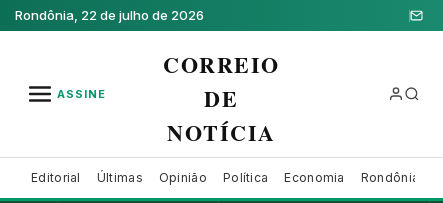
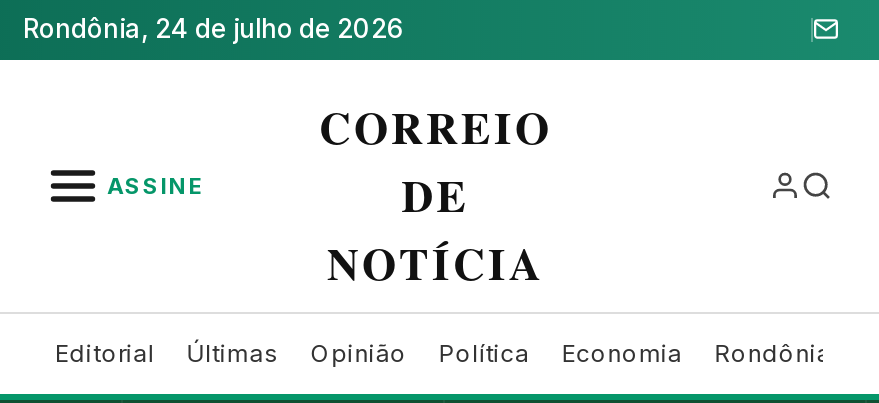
[15,7,204,23] Rondônia, 22 de julho de 2026 -> [23,12,403,44] Rondônia, 24 de julho de 2026

